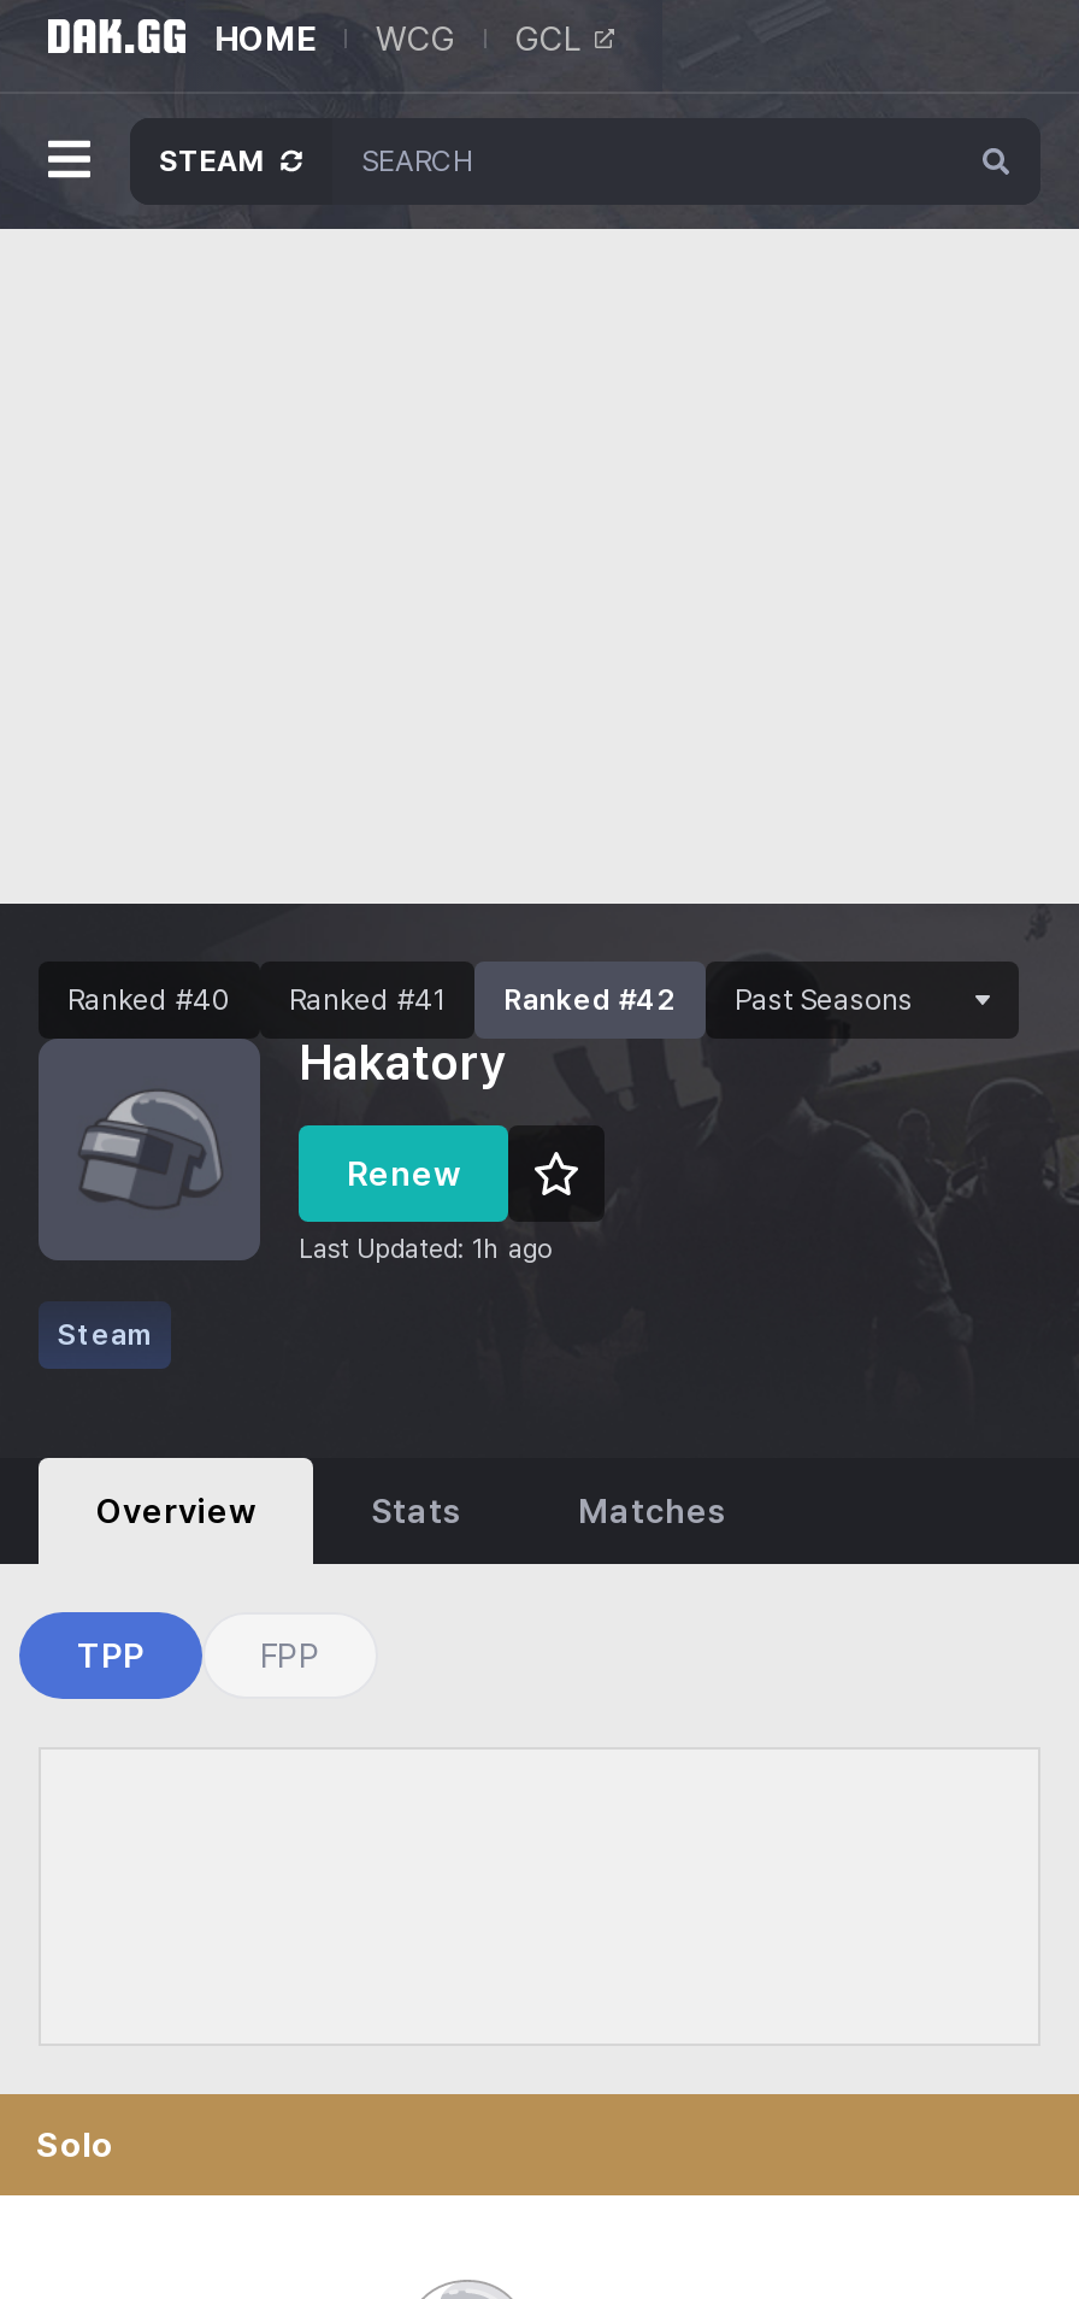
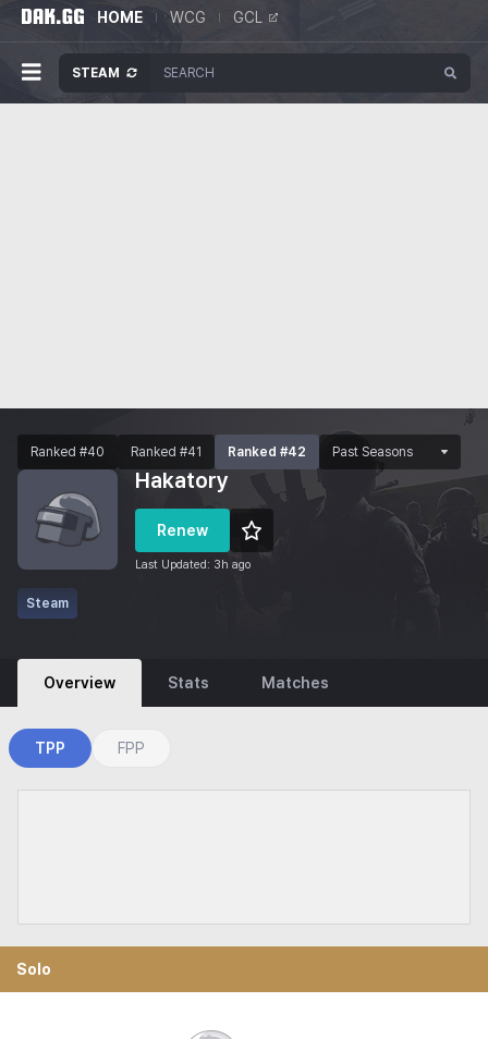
[299,1234,549,1265] Last Updated: 1h ago -> [135,558,251,572] Last Updated: 3h ago

